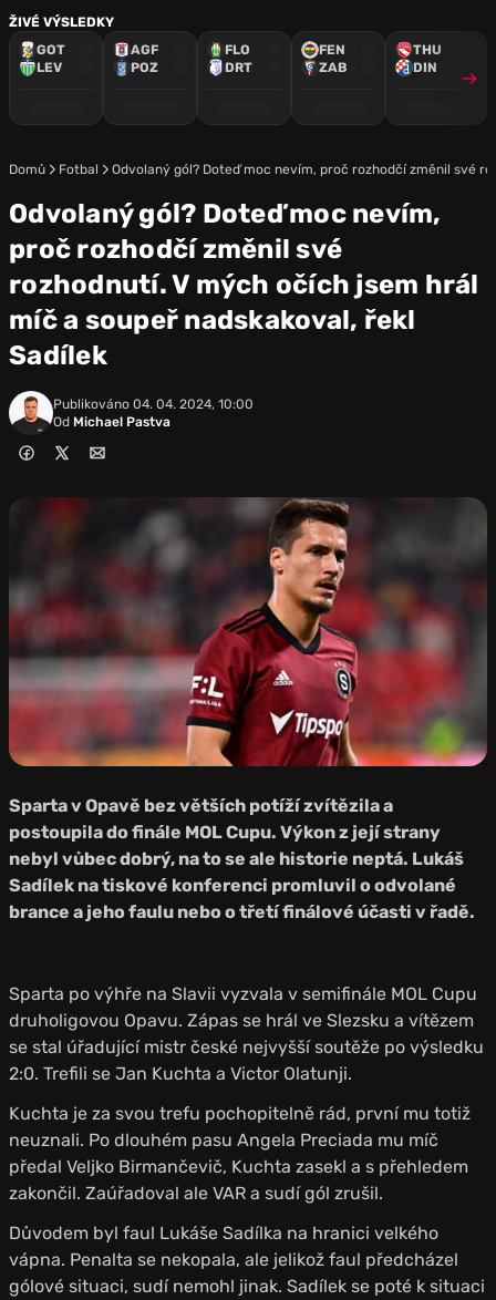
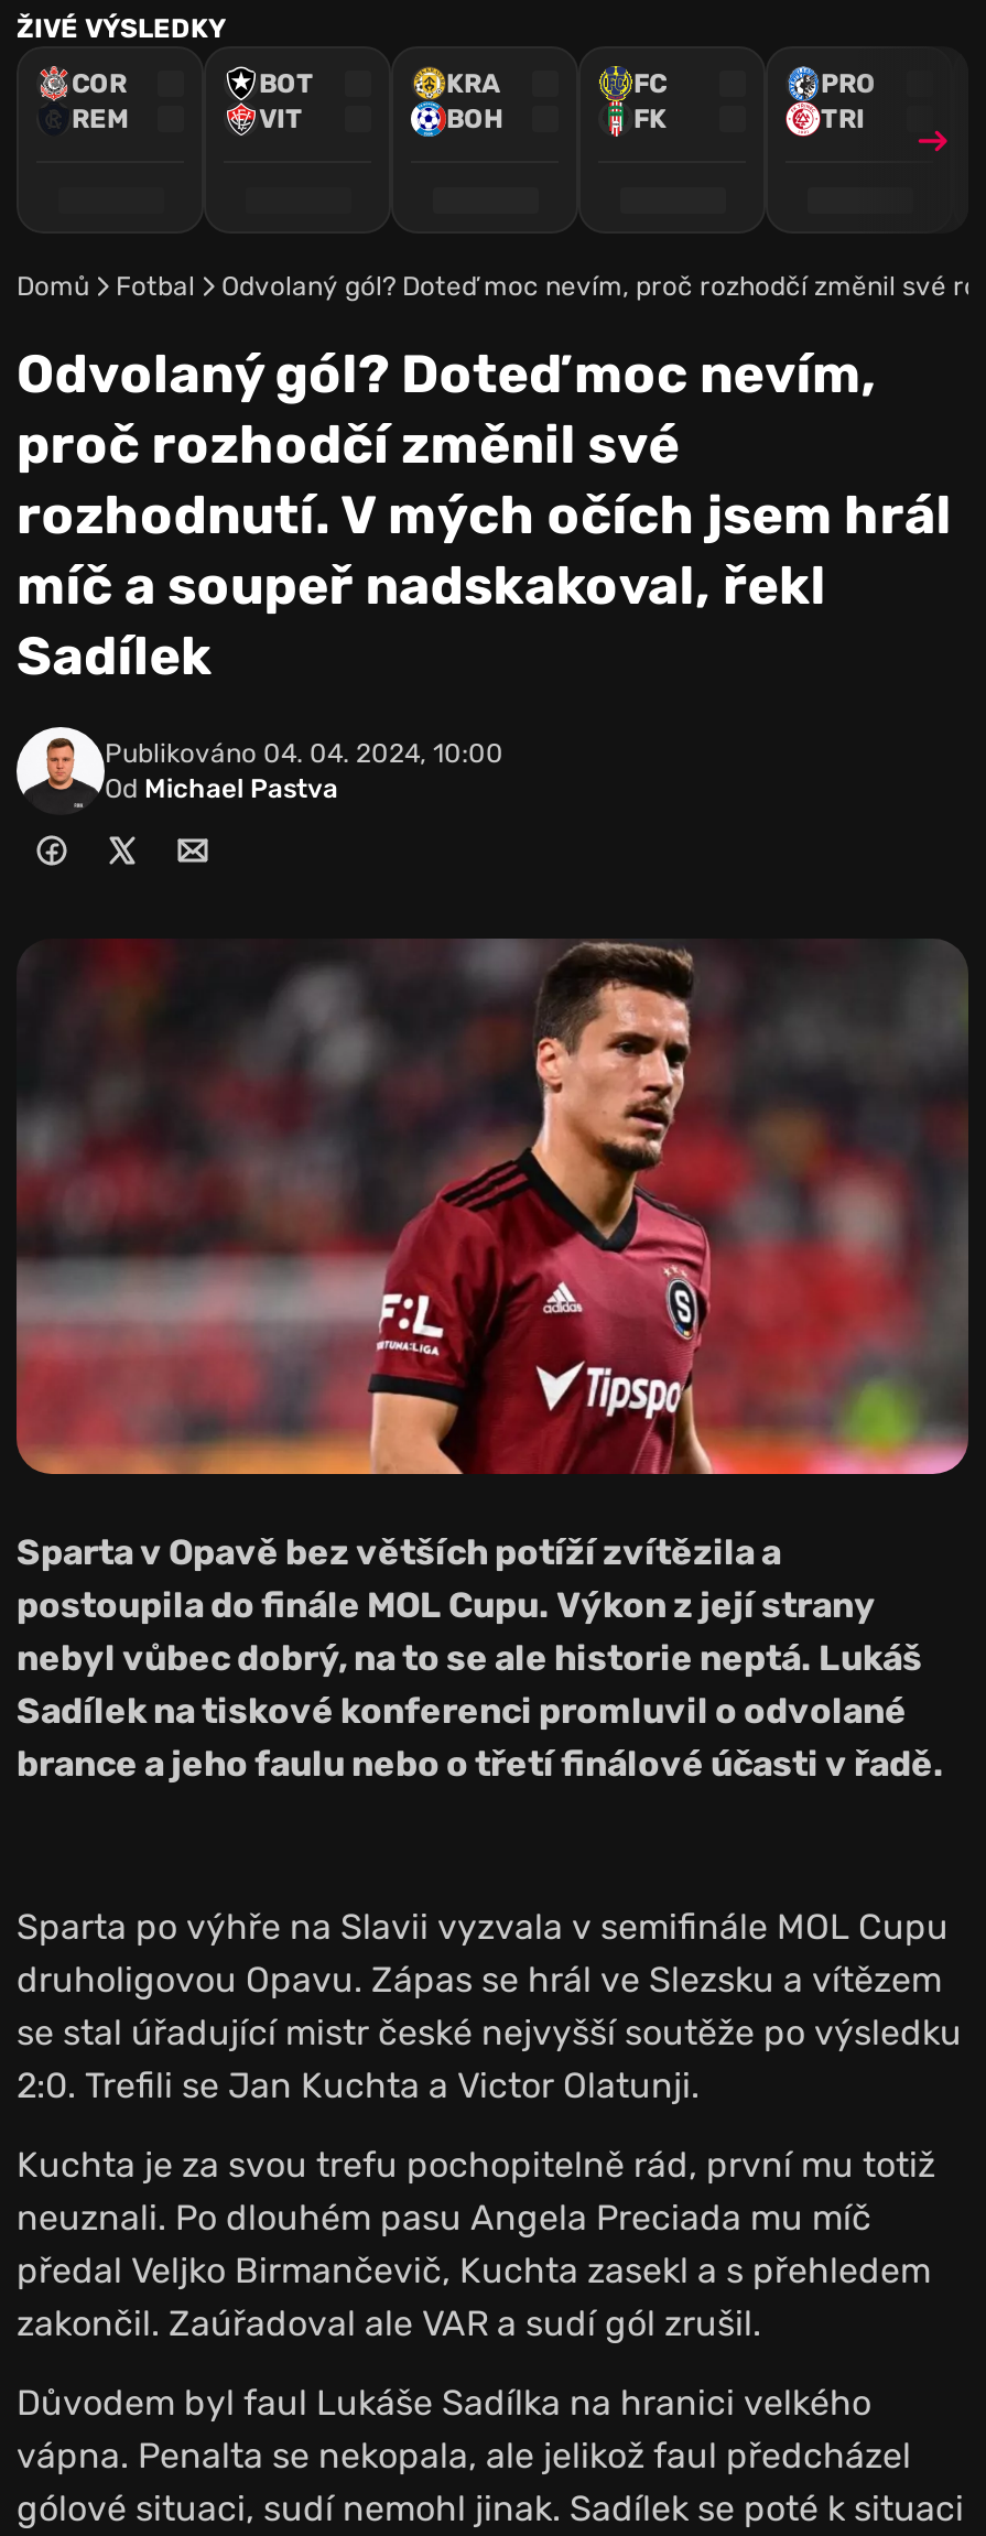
[37,42,65,75] GOT | LEV -> [72,68,129,134] COR | REM
[131,42,158,75] AGF | POZ -> [259,68,314,134] BOT | VIT
[225,42,252,75] FLO | DRT -> [446,68,503,134] KRA | BOH
[319,42,347,75] FEN | ZAB -> [633,68,667,134] FC | FK
[413,42,442,75] THU | DIN -> [821,68,876,134] PRO | TRI

